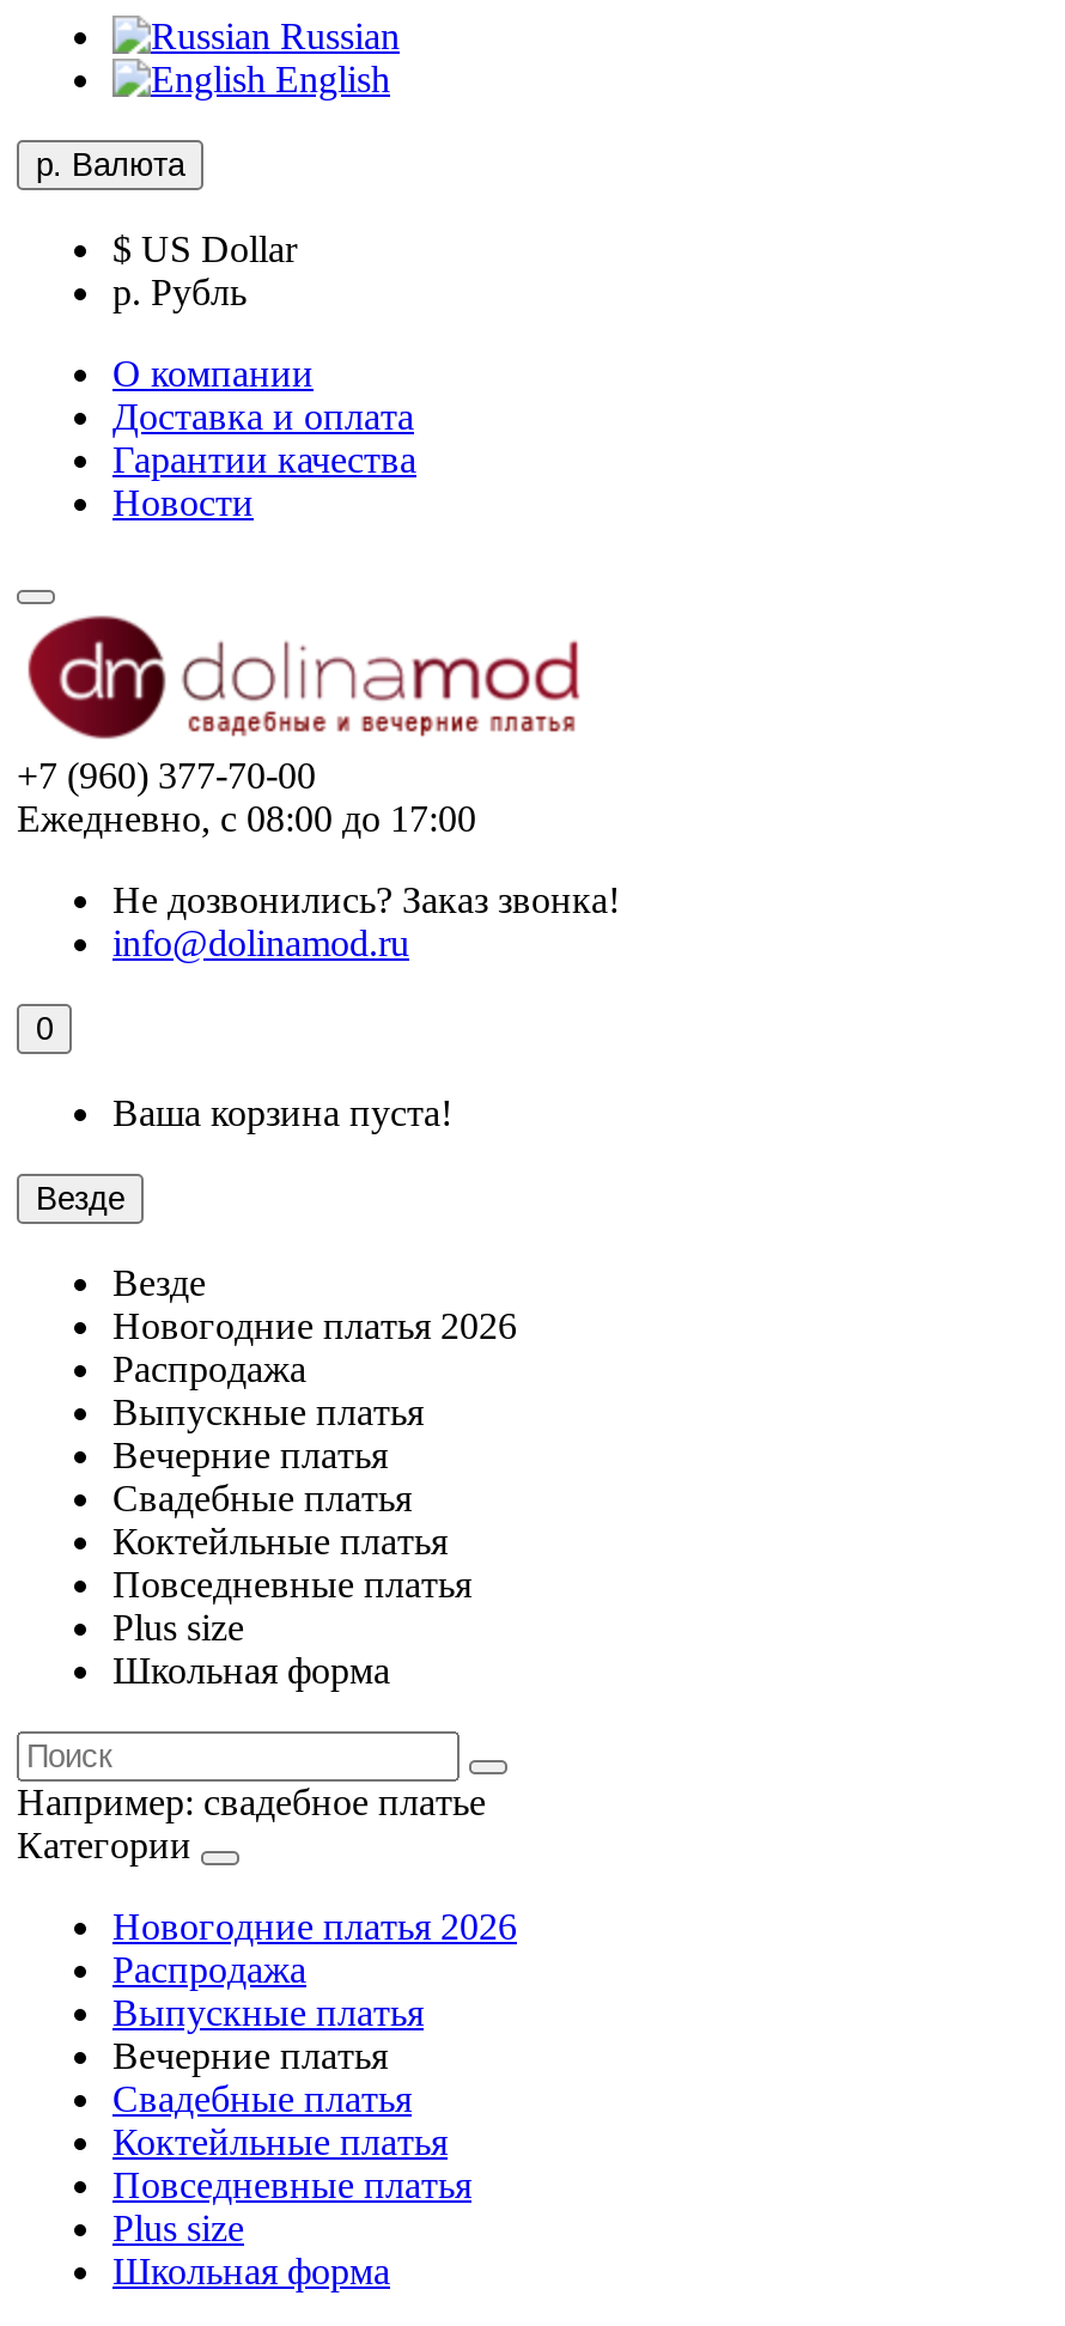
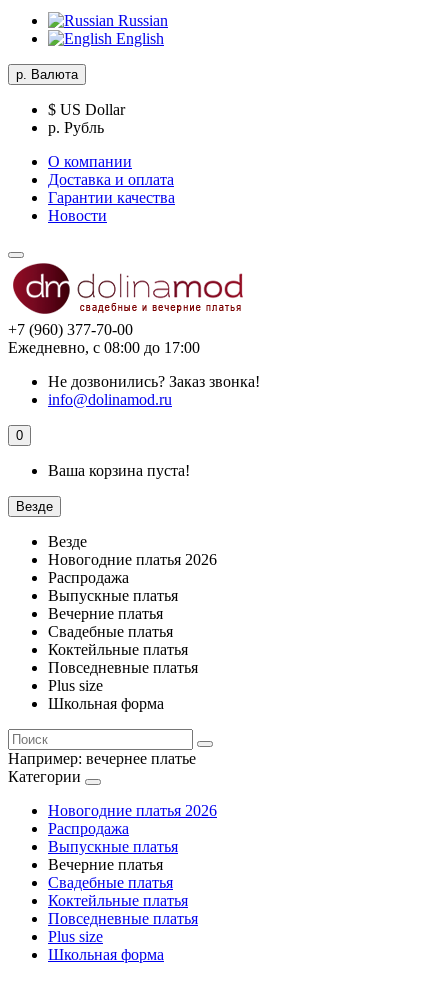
[17,1782,486,1822] Например:свадебное платье -> [8,750,196,767] Например:вечернее платье

